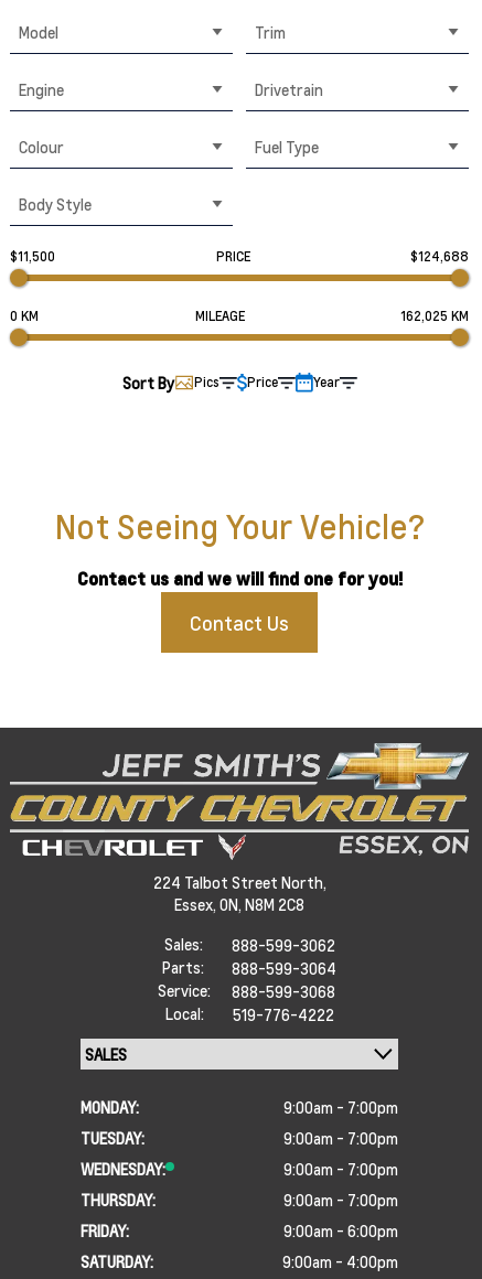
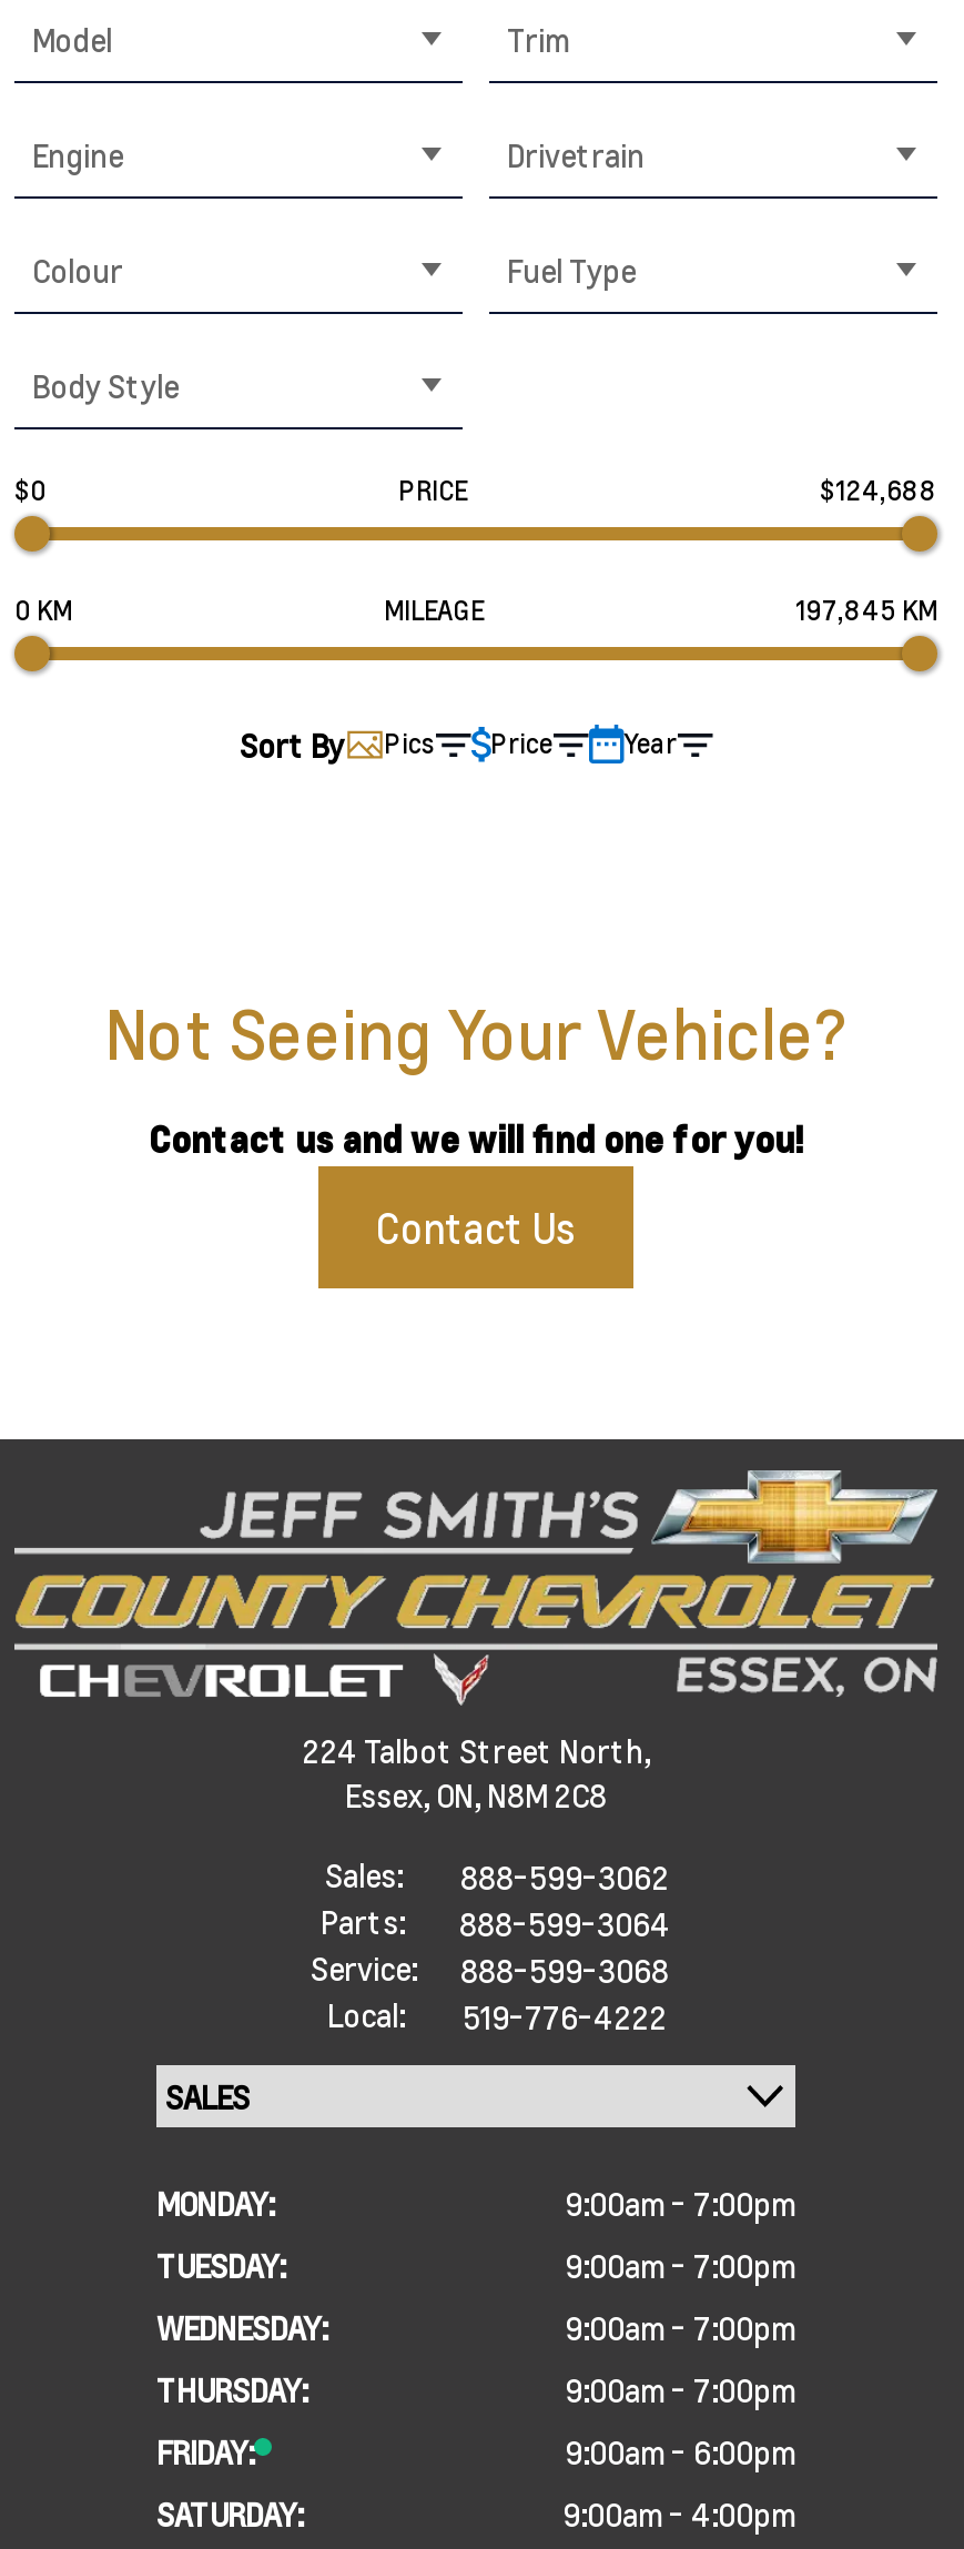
[10,248,55,265] $11,500 -> [14,474,45,507] $0
[400,308,469,324] 162,025 KM -> [795,594,937,627] 197,845 KM

